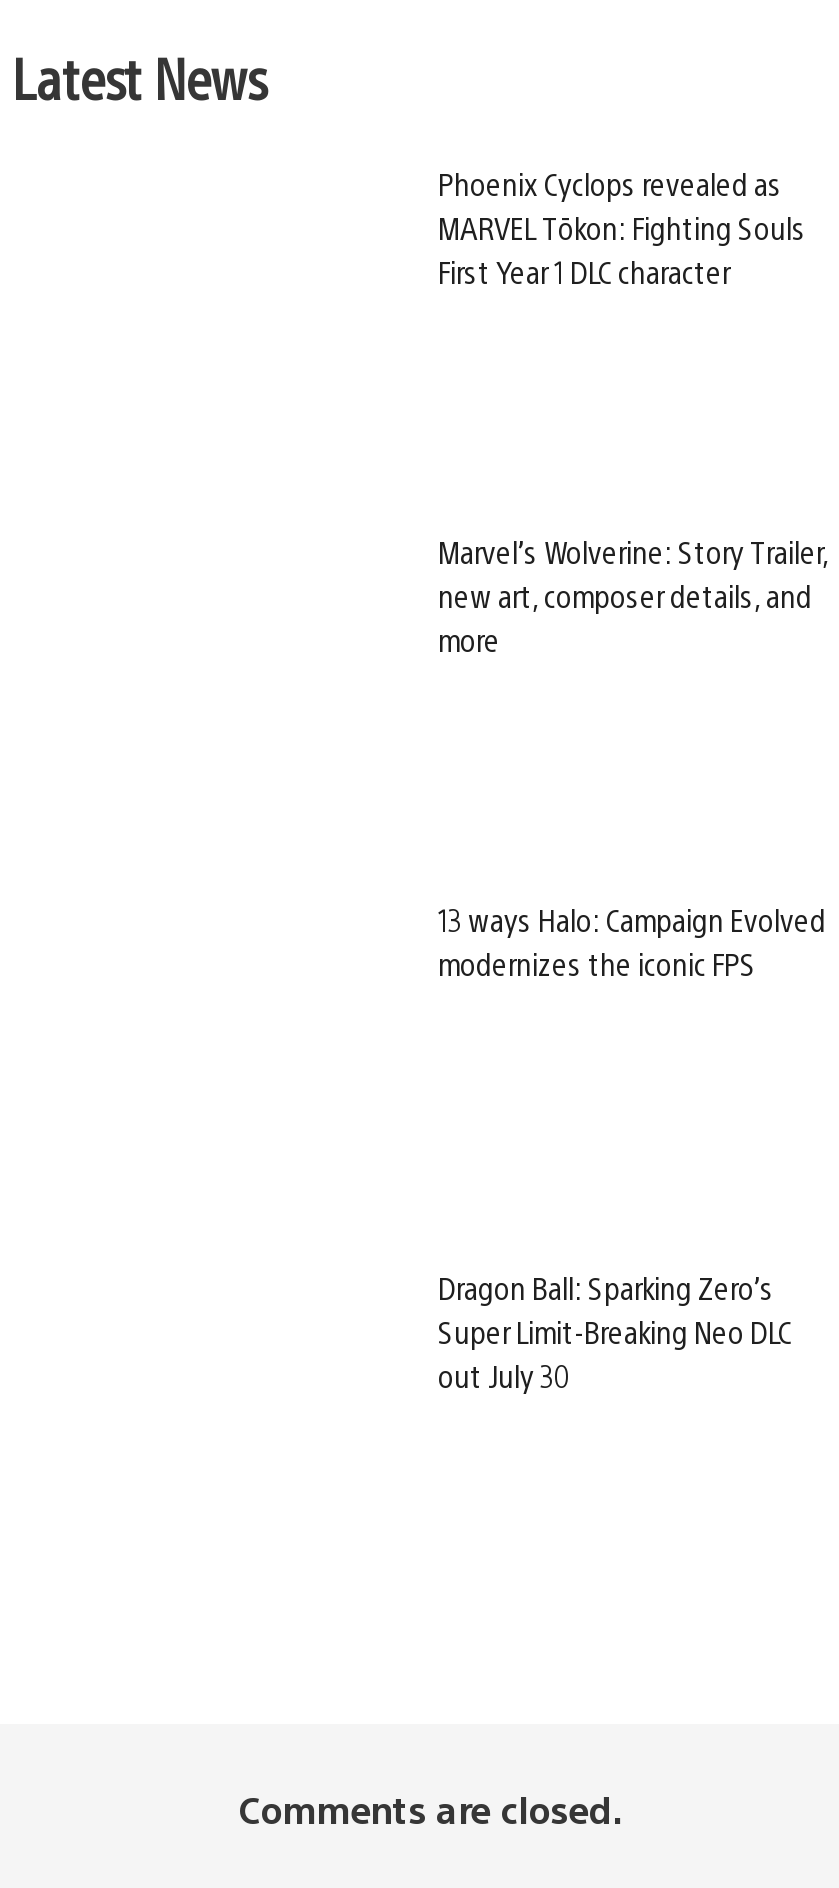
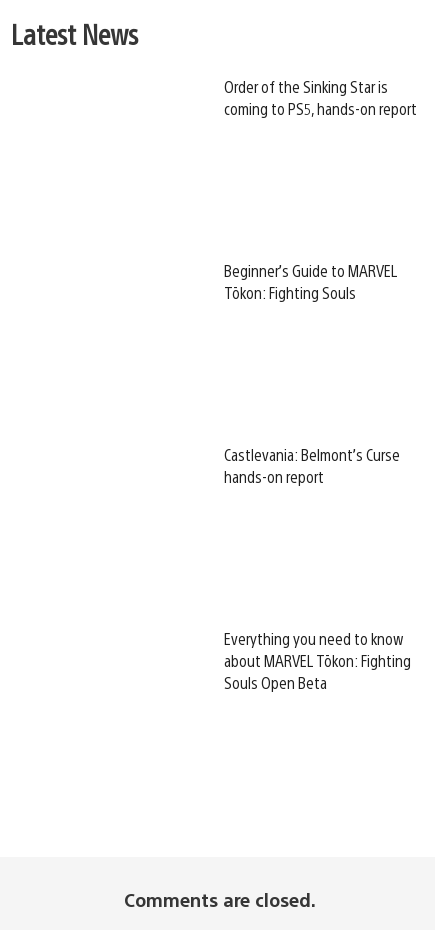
[438,163,806,293] Phoenix Cyclops revealed as | MARVEL Tōkon: Fighting Souls | First Year 1 DLC character -> [224,76,417,119] Order of the Sinking Star is | coming to PS5, hands-on report
[438,531,828,661] Marvel’s Wolverine: Story Trailer, | new art, composer details, and | more -> [224,260,397,303] Beginner’s Guide to MARVEL | Tōkon: Fighting Souls
[438,899,826,985] 13 ways Halo: Campaign Evolved | modernizes the iconic FPS -> [224,444,400,487] Castlevania: Belmont’s Curse | hands-on report
[438,1267,792,1397] Dragon Ball: Sparking Zero’s | Super Limit-Breaking Neo DLC | out July 30 -> [224,628,411,693] Everything you need to know | about MARVEL Tōkon: Fighting | Souls Open Beta

